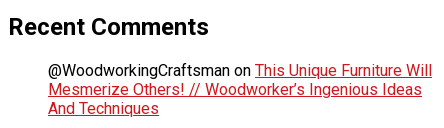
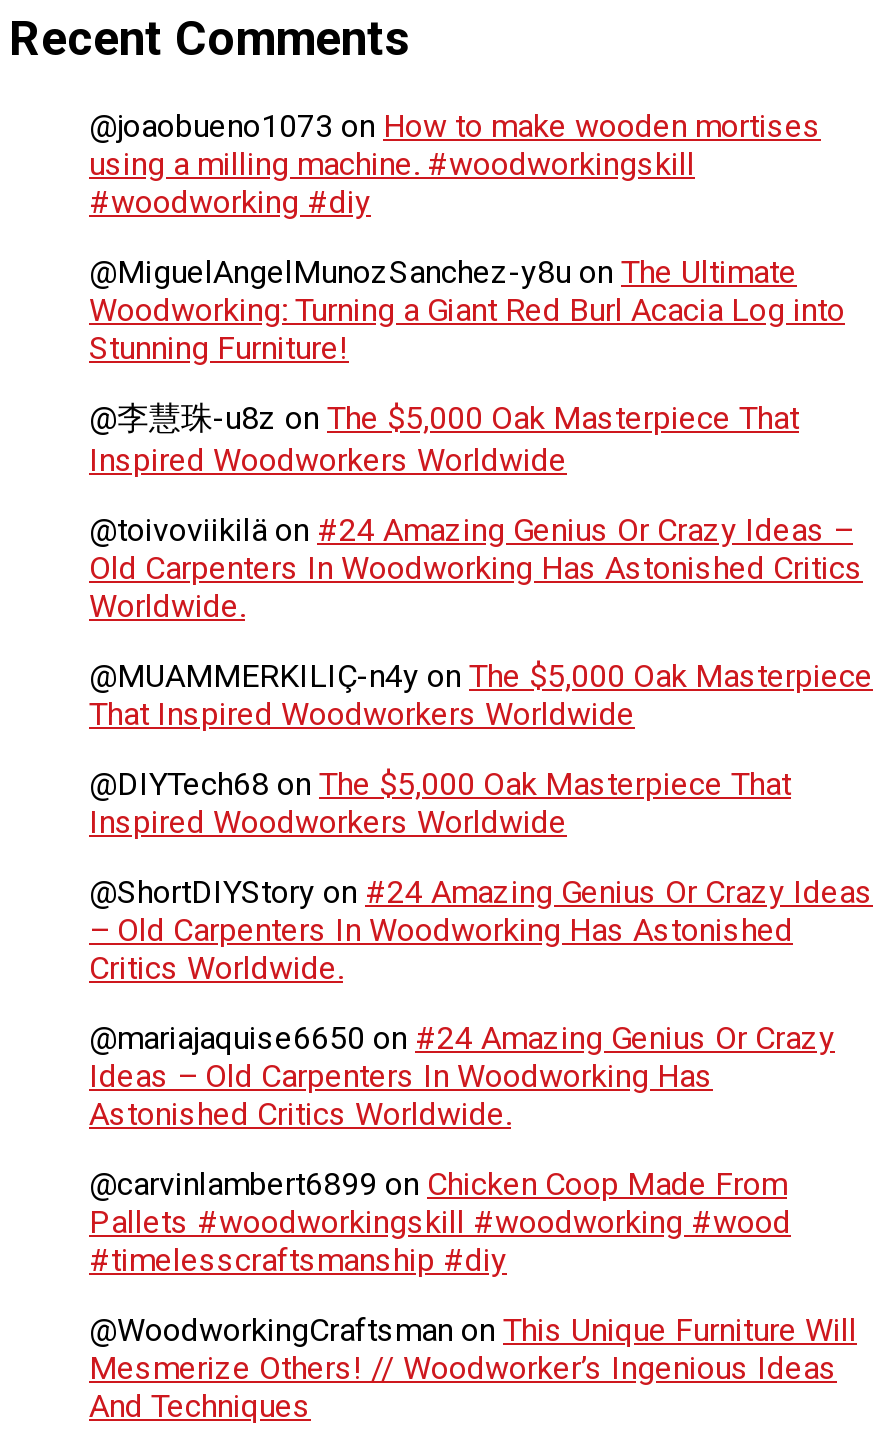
none -> [89,108,873,1280] @joaobueno1073 on How to make wooden mortises | using a milling machine. #woodworkingskill | #woodworking #diy | @MiguelAngelMunozSanchez-y8u on The Ultimate | Woodworking: Turning a Giant Red Burl Acacia Log into | Stunning Furniture! | @李慧珠-u8z on The $5,000 Oak Masterpiece That | Inspired Woodworkers Worldwide | @toivoviikilä on #24 Amazing Genius Or Crazy Ideas – | Old Carpenters In Woodworking Has Astonished Critics | Worldwide. | @MUAMMERKILIÇ-n4y on The $5,000 Oak Masterpiece | That Inspired Woodworkers Worldwide | @DIYTech68 on The $5,000 Oak Masterpiece That | Inspired Woodworkers Worldwide | @ShortDIYStory on #24 Amazing Genius Or Crazy Ideas | – Old Carpenters In Woodworking Has Astonished | Critics Worldwide. | @mariajaquise6650 on #24 Amazing Genius Or Crazy | Ideas – Old Carpenters In Woodworking Has | Astonished Critics Worldwide. | @carvinlambert6899 on Chicken Coop Made From | Pallets #woodworkingskill #woodworking #wood | #timelesscraftsmanship #diy

